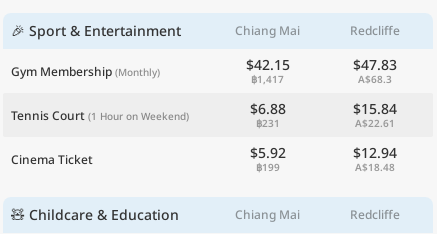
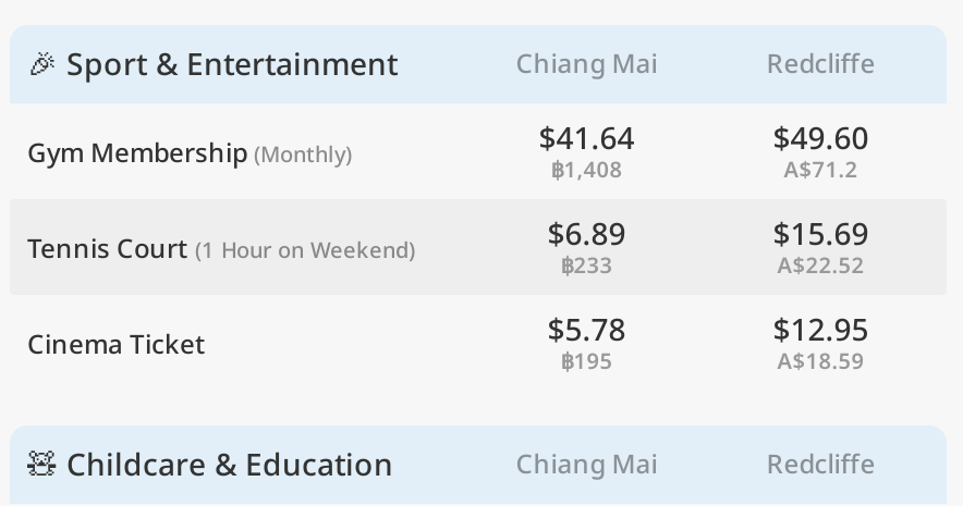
[246,55,290,86] $42.15 | ฿1,417 -> [539,117,635,184] $41.64 | ฿1,408
[353,55,397,86] $47.83 | A$68.3 -> [773,117,869,184] $49.60 | A$71.2
[250,99,286,130] $6.88 | ฿231 -> [548,213,626,280] $6.89 | ฿233
[353,99,397,130] $15.84 | A$22.61 -> [773,213,869,280] $15.69 | A$22.52
[250,143,286,174] $5.92 | ฿199 -> [548,308,626,376] $5.78 | ฿195
[353,143,397,174] $12.94 | A$18.48 -> [773,308,869,376] $12.95 | A$18.59

